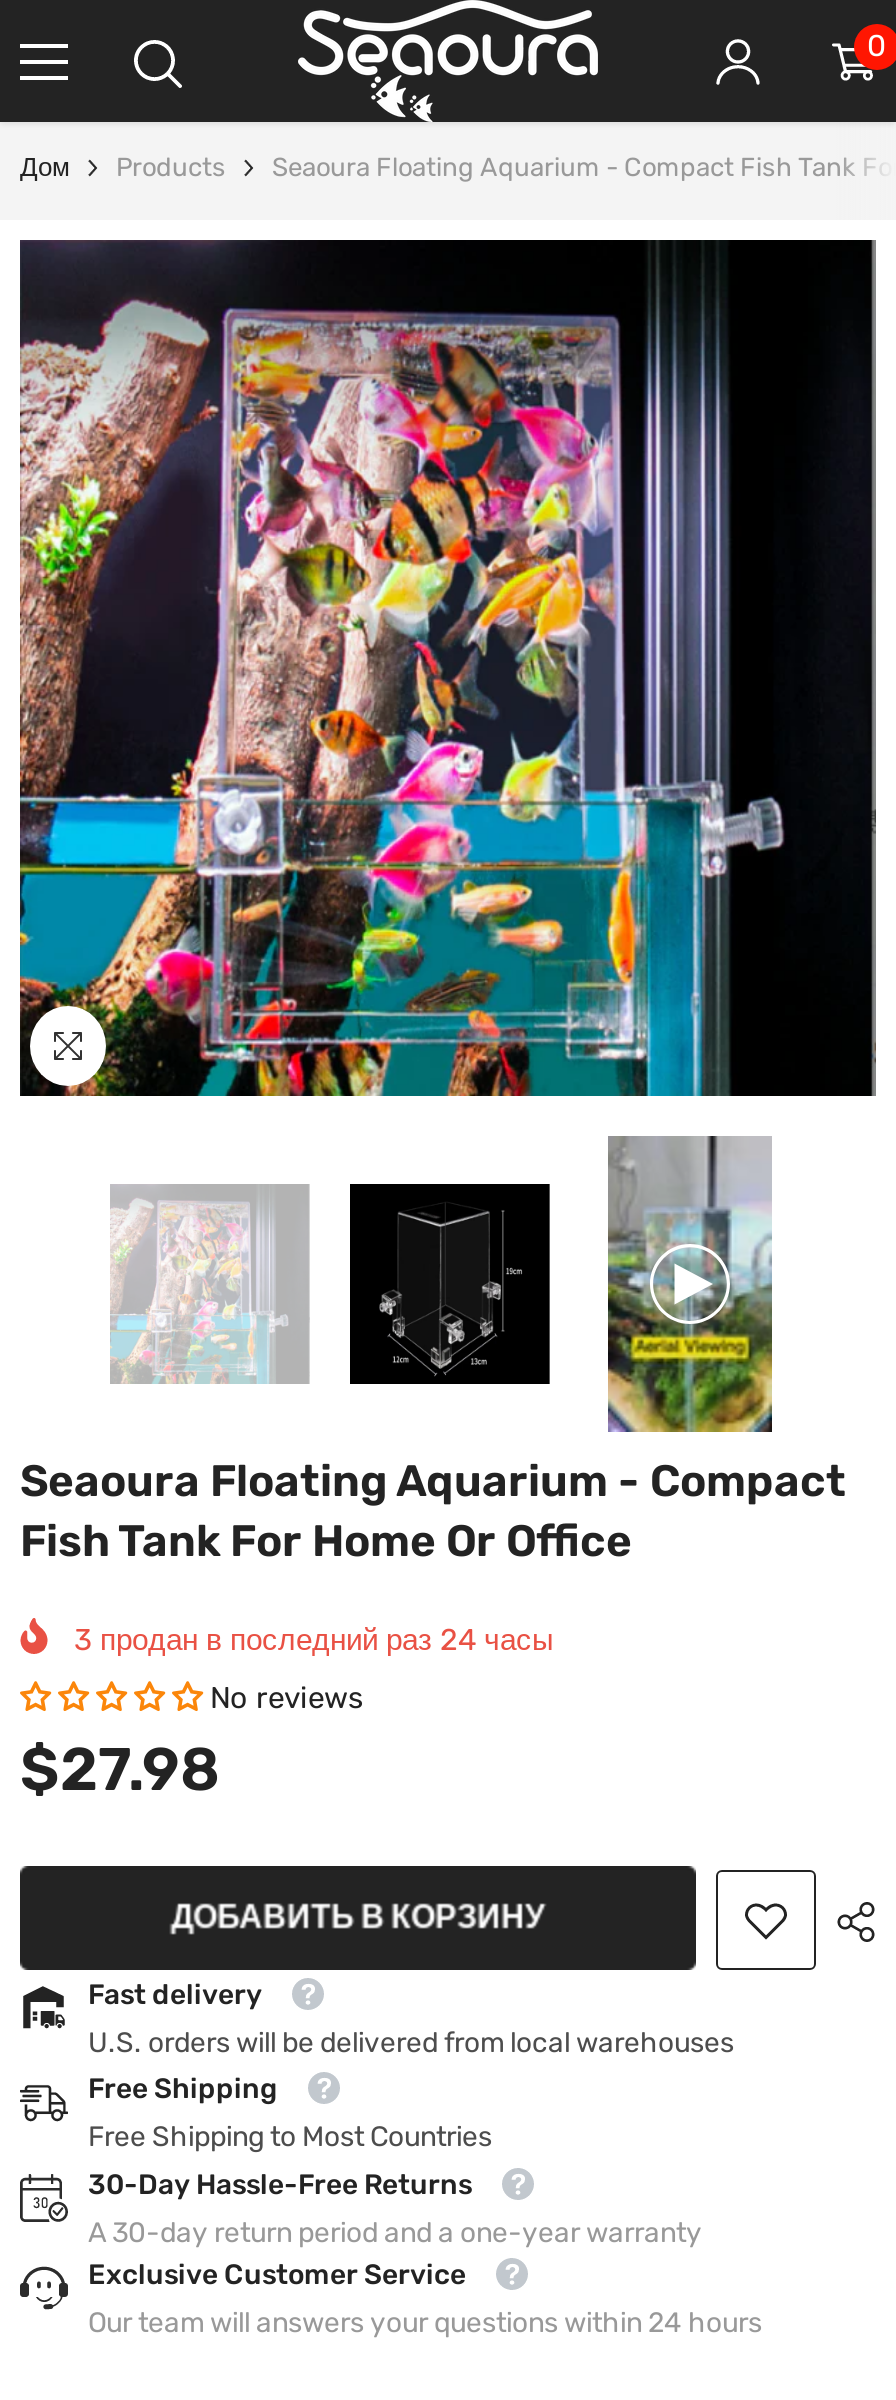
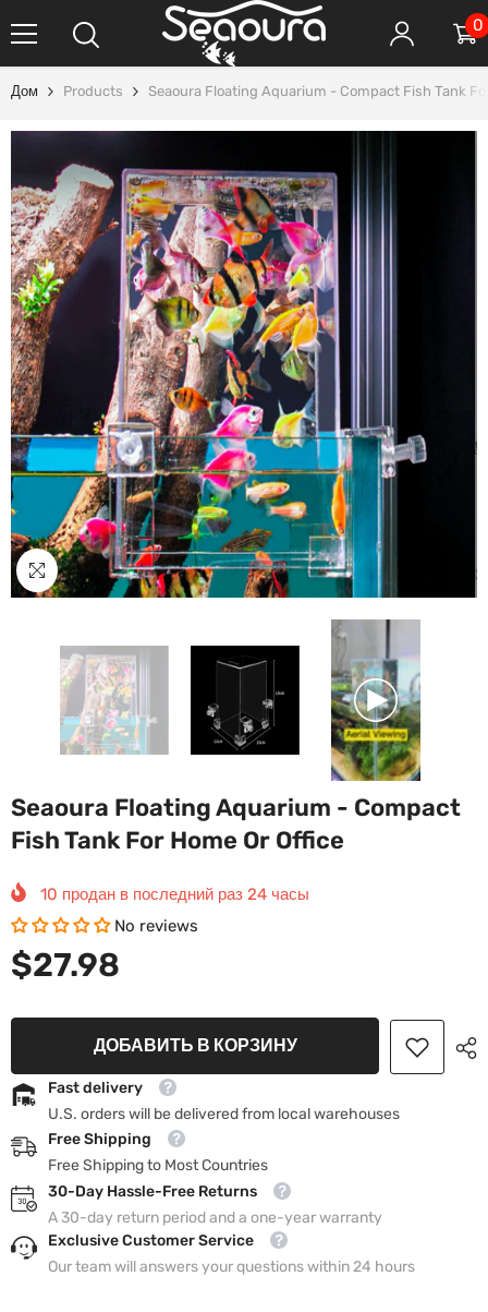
[74,1622,554,1658] 3 продан в последний раз 24 часы -> [40,885,309,904] 10 продан в последний раз 24 часы

